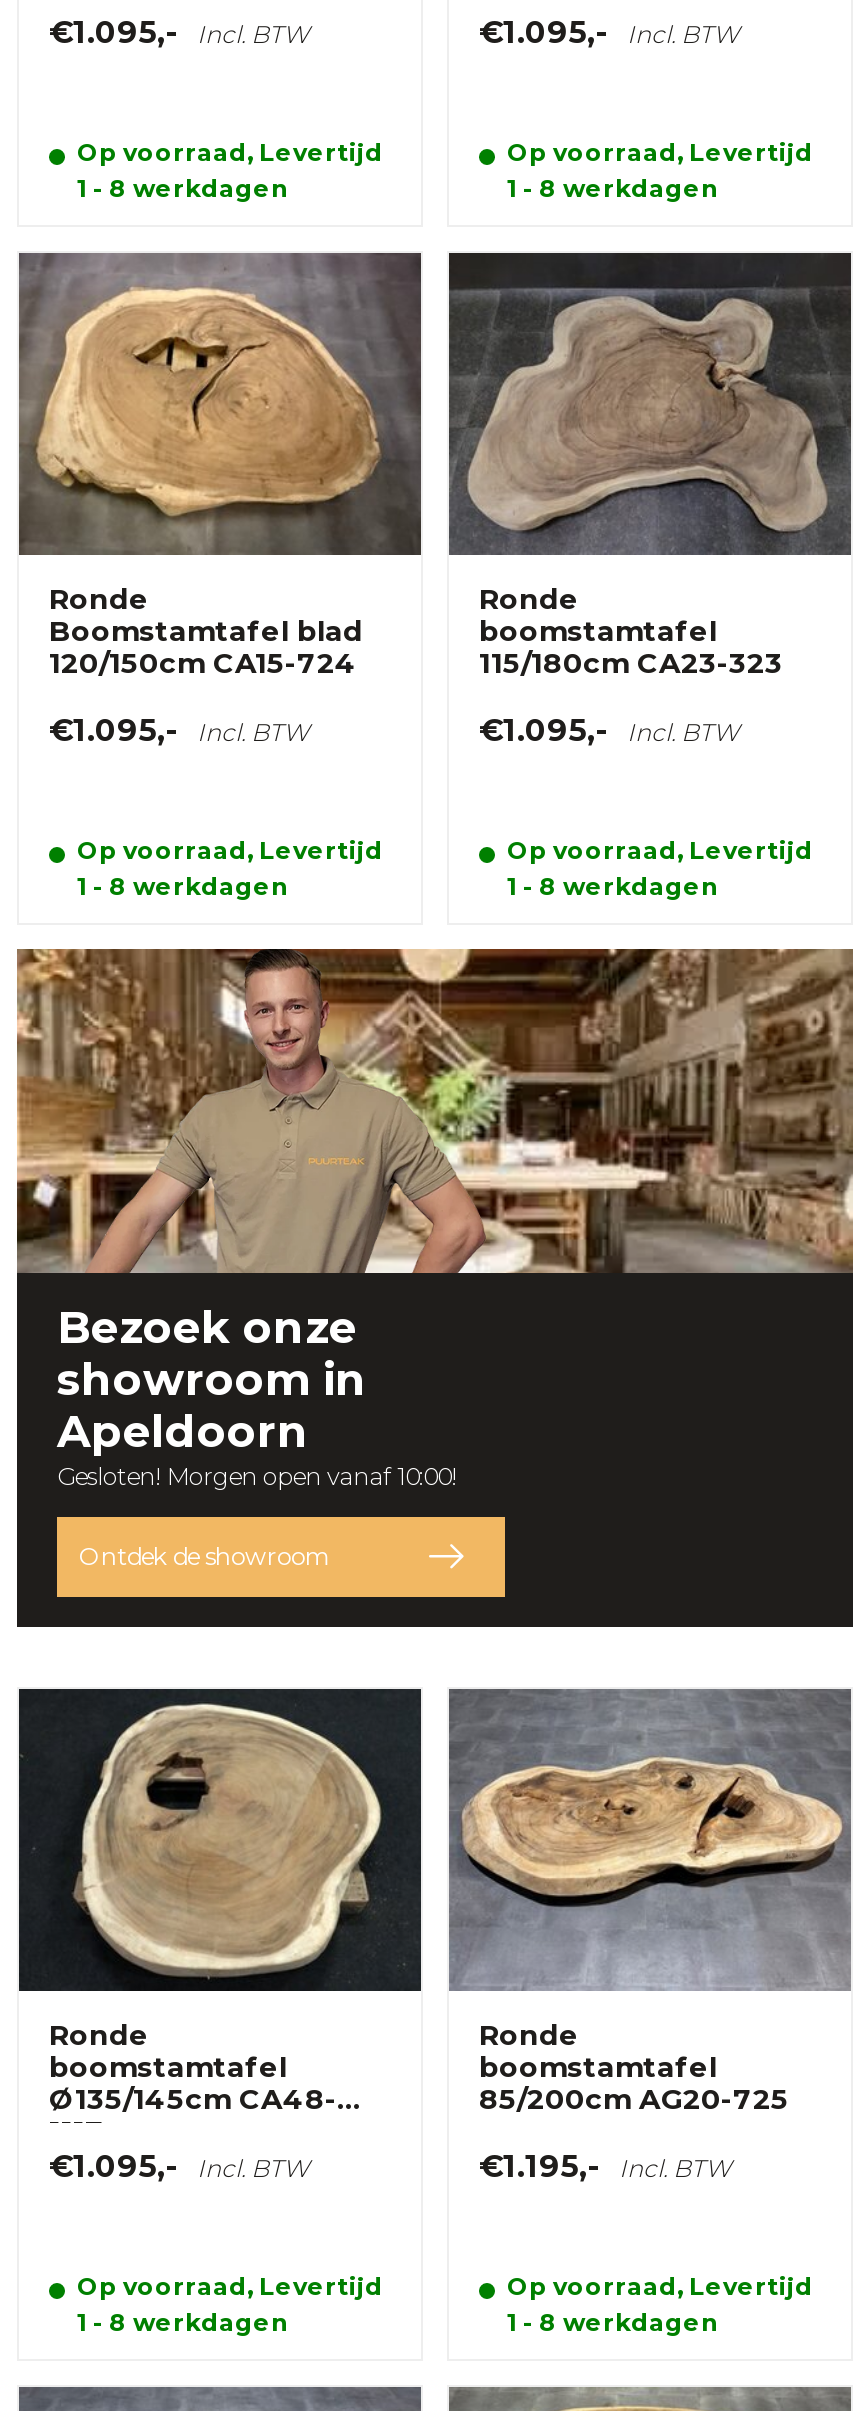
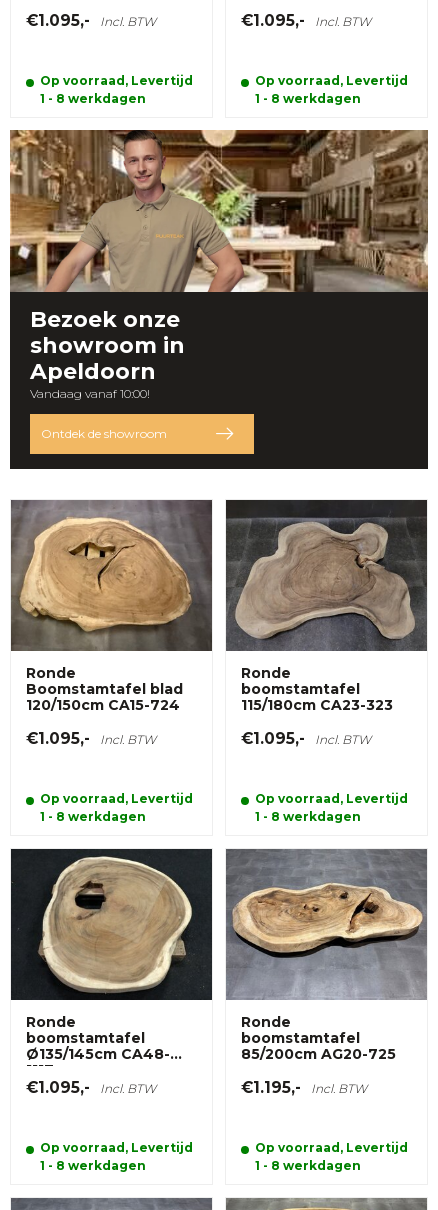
none -> [30,386,150,401] Vandaag vanaf 10:00!
moved [17,251,813,901] -> [10,499,408,824]: [image] | Ronde | Boomstamtafel blad | ... | Op voorraad, Levertijd | 1 - 8 werkdagen
moved [15,947,855,1629] -> [9,129,429,470]: [image] | Bezoek onze | showroom in | Apeldoorn
[57,1461,457,1491] Gesloten! Morgen open vanaf 10:00! -> none
moved [79,1541,331,1571] -> [41,426,167,441]: Ontdek de showroom

